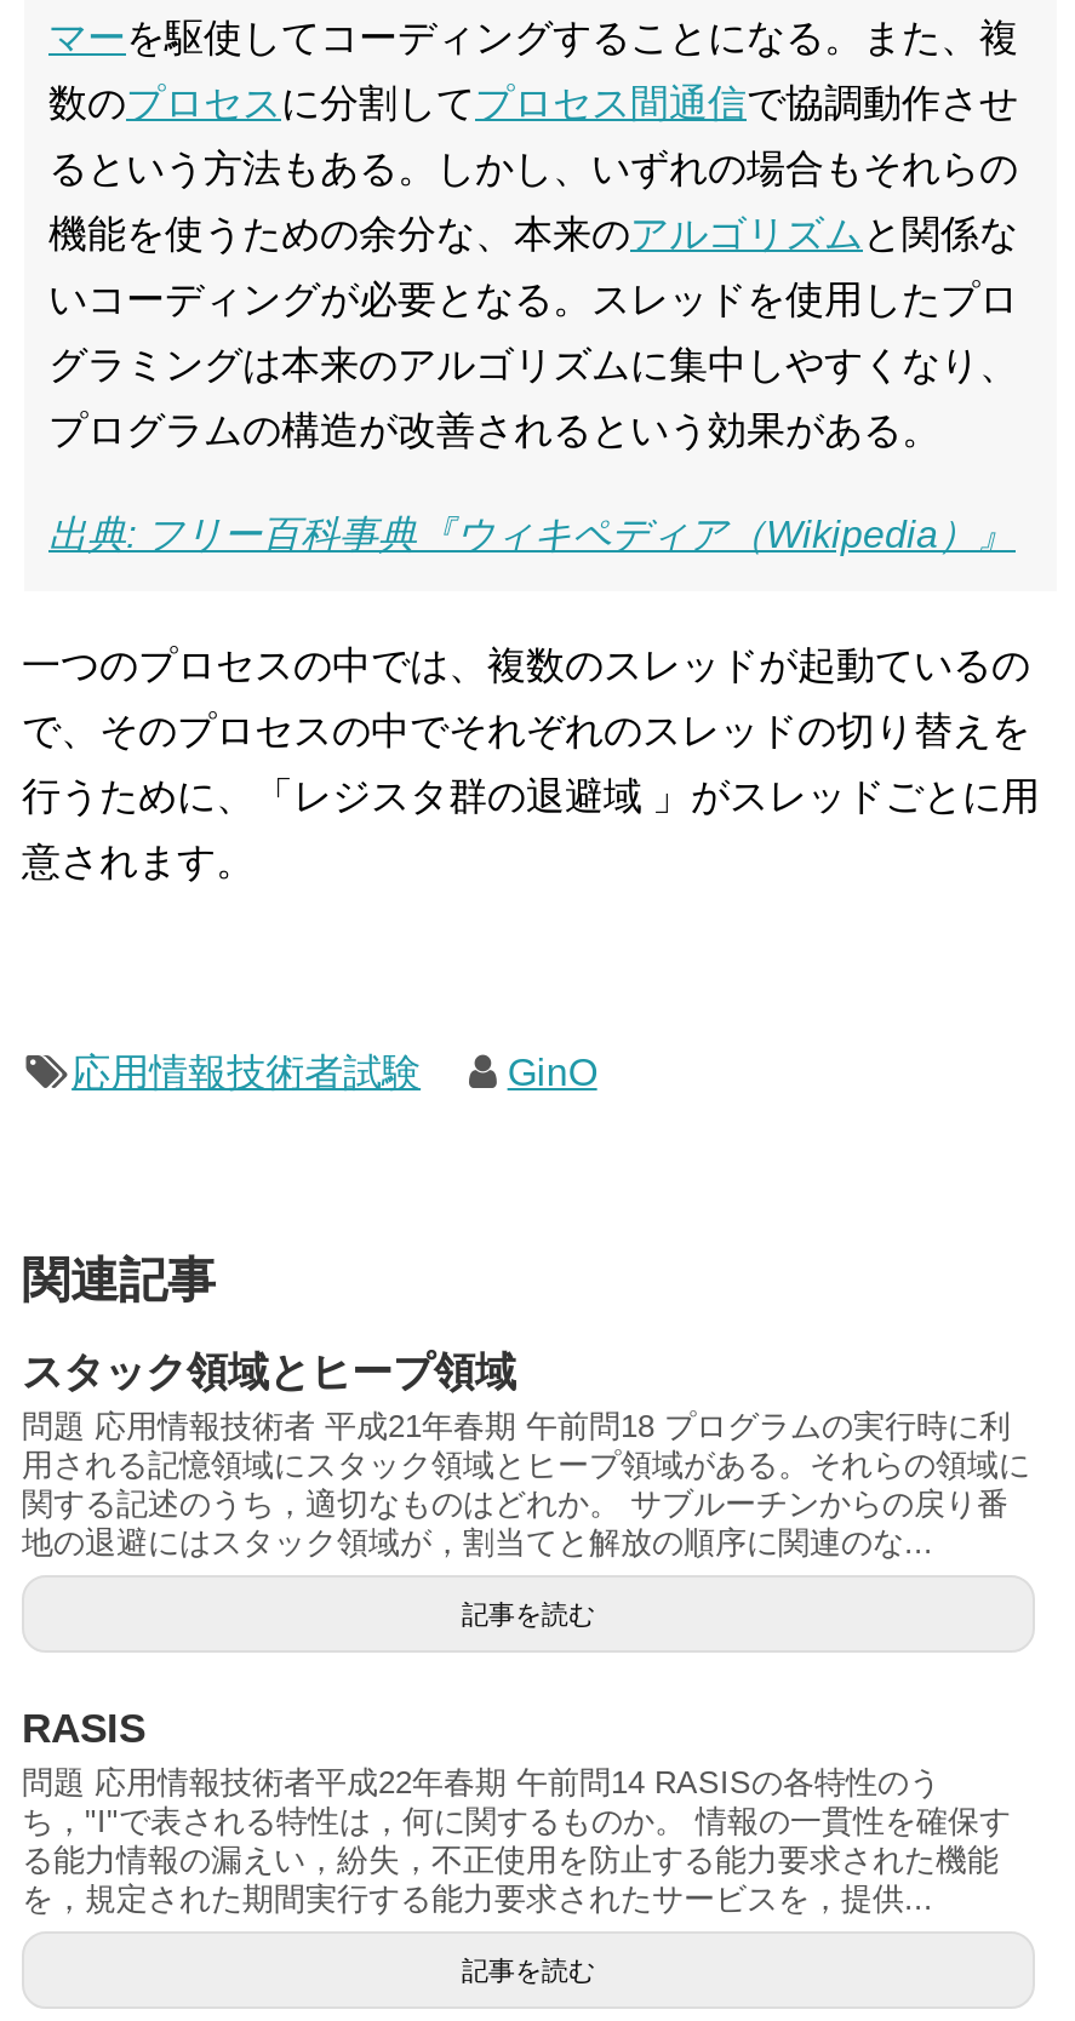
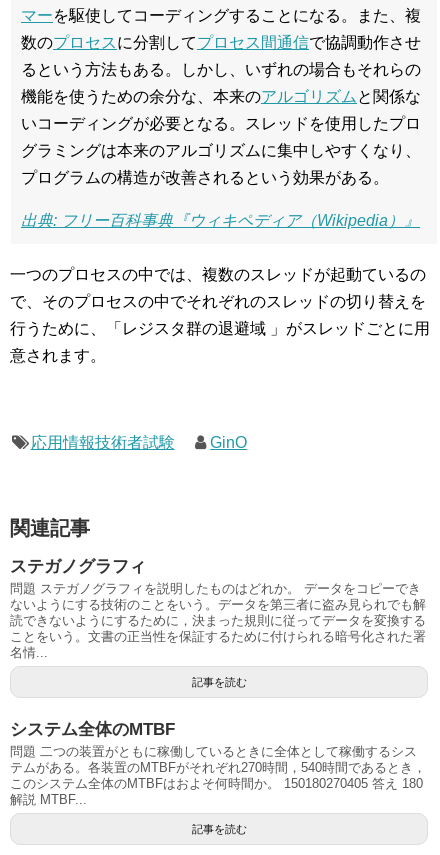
[22,1350,1030,1561] スタック領域とヒープ領域 | 問題 応用情報技術者 平成21年春期 午前問18 プログラムの実行時に利 | 用される記憶領域にスタック領域とヒープ領域がある。それらの領域に | 関する記述のうち，適切なものはどれか。 サブルーチンからの戻り番 | 地の退避にはスタック領域が，割当てと解放の順序に関連のな... -> [10,557,426,660] ステガノグラフィ | 問題 ステガノグラフィを説明したものはどれか。 データをコピーでき | ないようにする技術のことをいう。データを第三者に盗み見られでも解 | 読できないようにするために，決まった規則に従ってデータを変換する | ことをいう。文書の正当性を保証するために付けられる暗号化された署 | 名情...
[22,1706,1011,1917] RASIS | 問題 応用情報技術者平成22年春期 午前問14 RASISの各特性のう | ち，"I"で表される特性は，何に関するものか。 情報の一貫性を確保す | る能力情報の漏えい，紛失，不正使用を防止する能力要求された機能 | を，規定された期間実行する能力要求されたサービスを，提供... -> [10,720,426,807] システム全体のMTBF | 問題 二つの装置がともに稼働しているときに全体として稼働するシス | テムがある。各装置のMTBFがそれぞれ270時間，540時間であるとき， | このシステム全体のMTBFはおよそ何時間か。 150180270405 答え 180 | 解説 MTBF...

